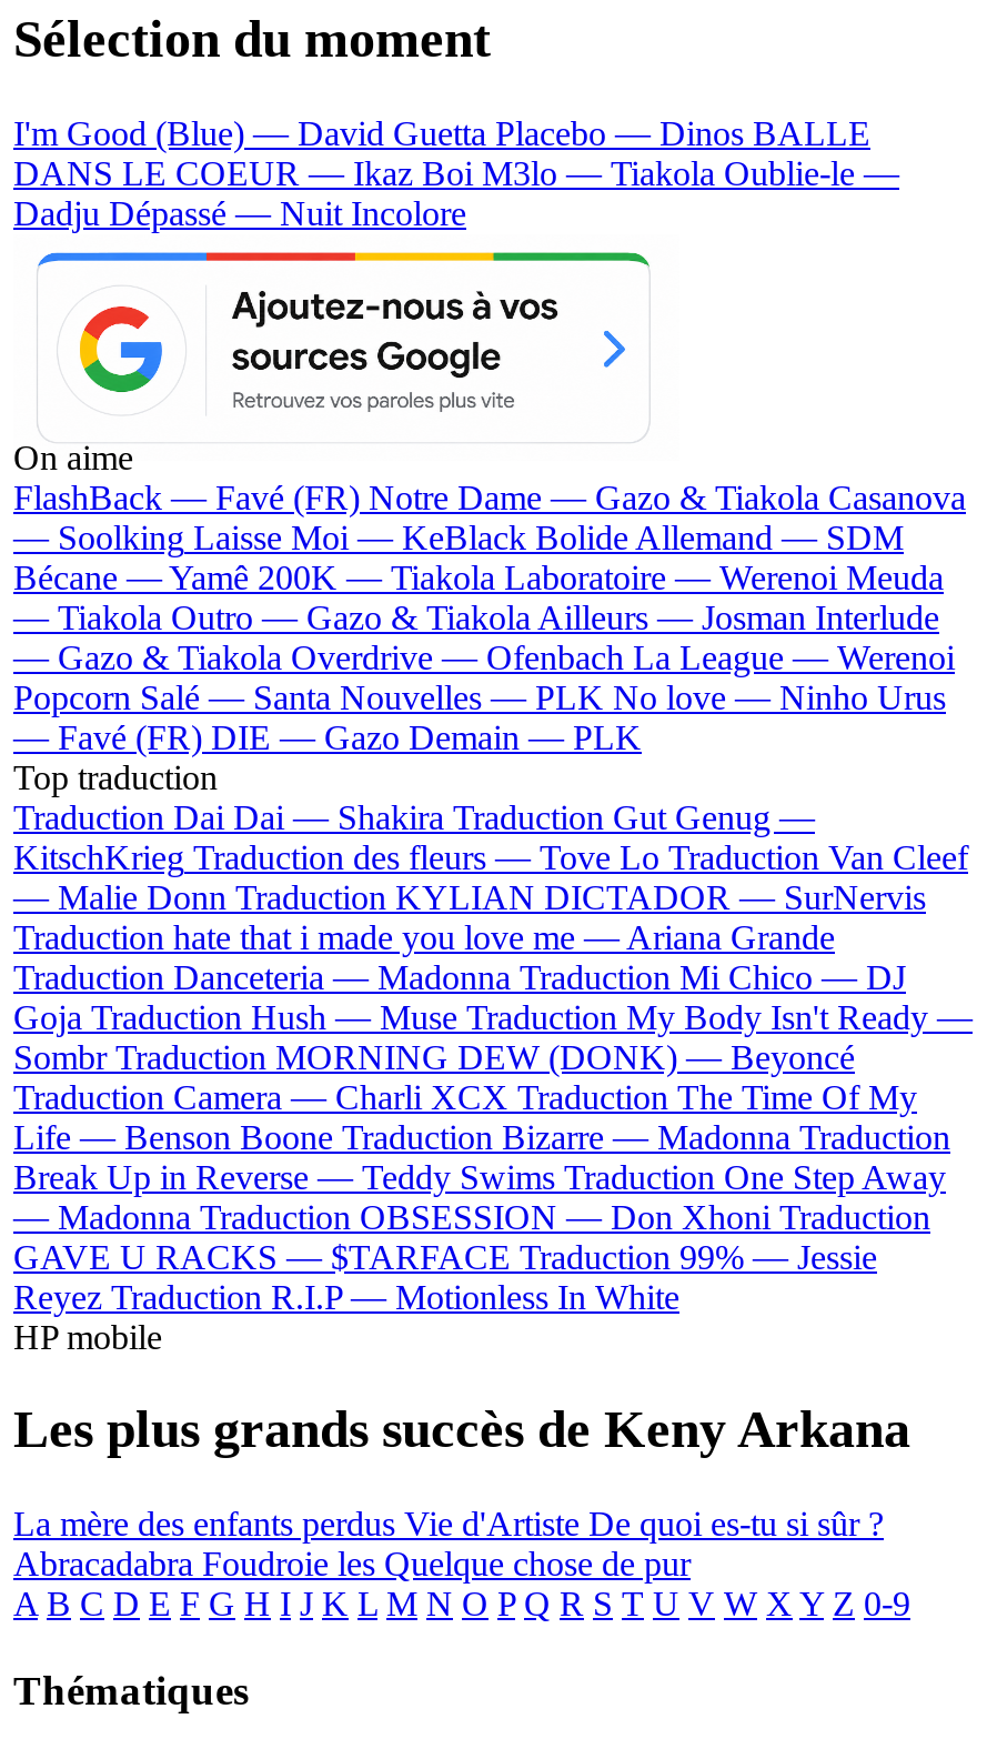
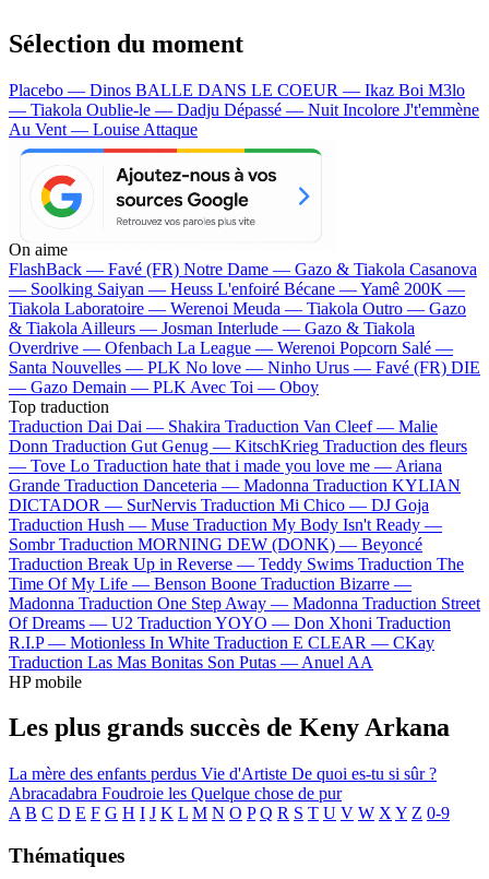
[13,113,899,231] I'm Good (Blue) — David Guetta Placebo — Dinos BALLE | DANS LE COEUR — Ikaz Boi M3lo — Tiakola Oublie-le — | Dadju Dépassé — Nuit Incolore -> [9,80,479,138] Placebo — Dinos BALLE DANS LE COEUR — Ikaz Boi M3lo | — Tiakola Oublie-le — Dadju Dépassé — Nuit Incolore J't'emmène | Au Vent — Louise Attaque
[13,517,955,755] — Soolking Laisse Moi — KeBlack Bolide Allemand — SDM | Bécane — Yamê 200K — Tiakola Laboratoire — Werenoi Meuda | — Tiakola Outro — Gazo & Tiakola Ailleurs — Josman Interlude | — Gazo & Tiakola Overdrive — Ofenbach La League — Werenoi | Popcorn Salé — Santa Nouvelles — PLK No love — Ninho Urus | —Favé (FR) DIE — Gazo Demain — PLK -> [9,279,480,396] — Soolking Saiyan — Heuss L'enfoiré Bécane — Yamê 200K — | Tiakola Laboratoire — Werenoi Meuda — Tiakola Outro — Gazo | & Tiakola Ailleurs — Josman Interlude — Gazo & Tiakola | Overdrive — Ofenbach La League — Werenoi Popcorn Salé — | Santa Nouvelles — PLK No love — Ninho Urus — Favé (FR) DIE | — Gazo Demain — PLK Avec Toi — Oboy
[13,797,973,1035] Traduction Dai Dai — Shakira Traduction Gut Genug — | KitschKrieg Traduction des fleurs — Tove Lo Traduction Van Cleef | — Malie Donn Traduction KYLIAN DICTADOR — SurNervis | Traduction hate that i made you love me — Ariana Grande | Traduction Danceteria — Madonna Traduction Mi Chico — DJ | Goja Traduction Hush — Muse Traduction My Body Isn't Ready — -> [9,417,467,533] Traduction Dai Dai — Shakira Traduction Van Cleef — Malie | Donn Traduction Gut Genug — KitschKrieg Traduction des fleurs | — Tove Lo Traduction hate that i made you love me — Ariana | Grande Traduction Danceteria — Madonna Traduction KYLIAN | DICTADOR — SurNervis Traduction Mi Chico — DJ Goja | Traduction Hush — Muse Traduction My Body Isn't Ready —
[13,1077,950,1315] Traduction Camera — Charli XCX Traduction The Time Of My | Life — Benson Boone Traduction Bizarre — Madonna Traduction | Break Up in Reverse — Teddy Swims Traduction One Step Away | — Madonna Traduction OBSESSION — Don Xhoni Traduction | GAVE U RACKS — $TARFACE Traduction 99% — Jessie | Reyez Traduction R.I.P — Motionless In White -> [9,554,480,671] Traduction Break Up in Reverse — Teddy Swims Traduction The | Time Of My Life — Benson Boone Traduction Bizarre — | Madonna Traduction One Step Away — Madonna Traduction Street | Of Dreams — U2 Traduction YOYO — Don Xhoni Traduction | R.I.P — Motionless In White Traduction E CLEAR — CKay | Traduction Las Mas Bonitas Son Putas — Anuel AA

